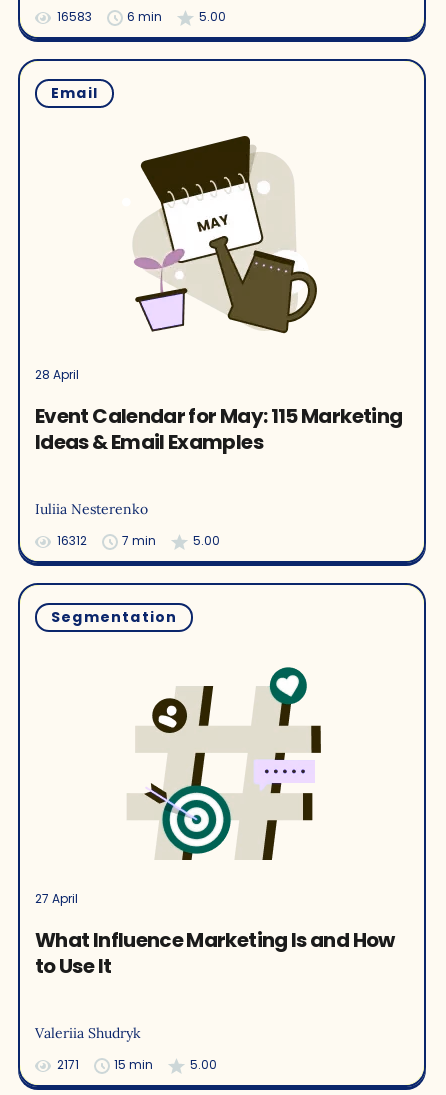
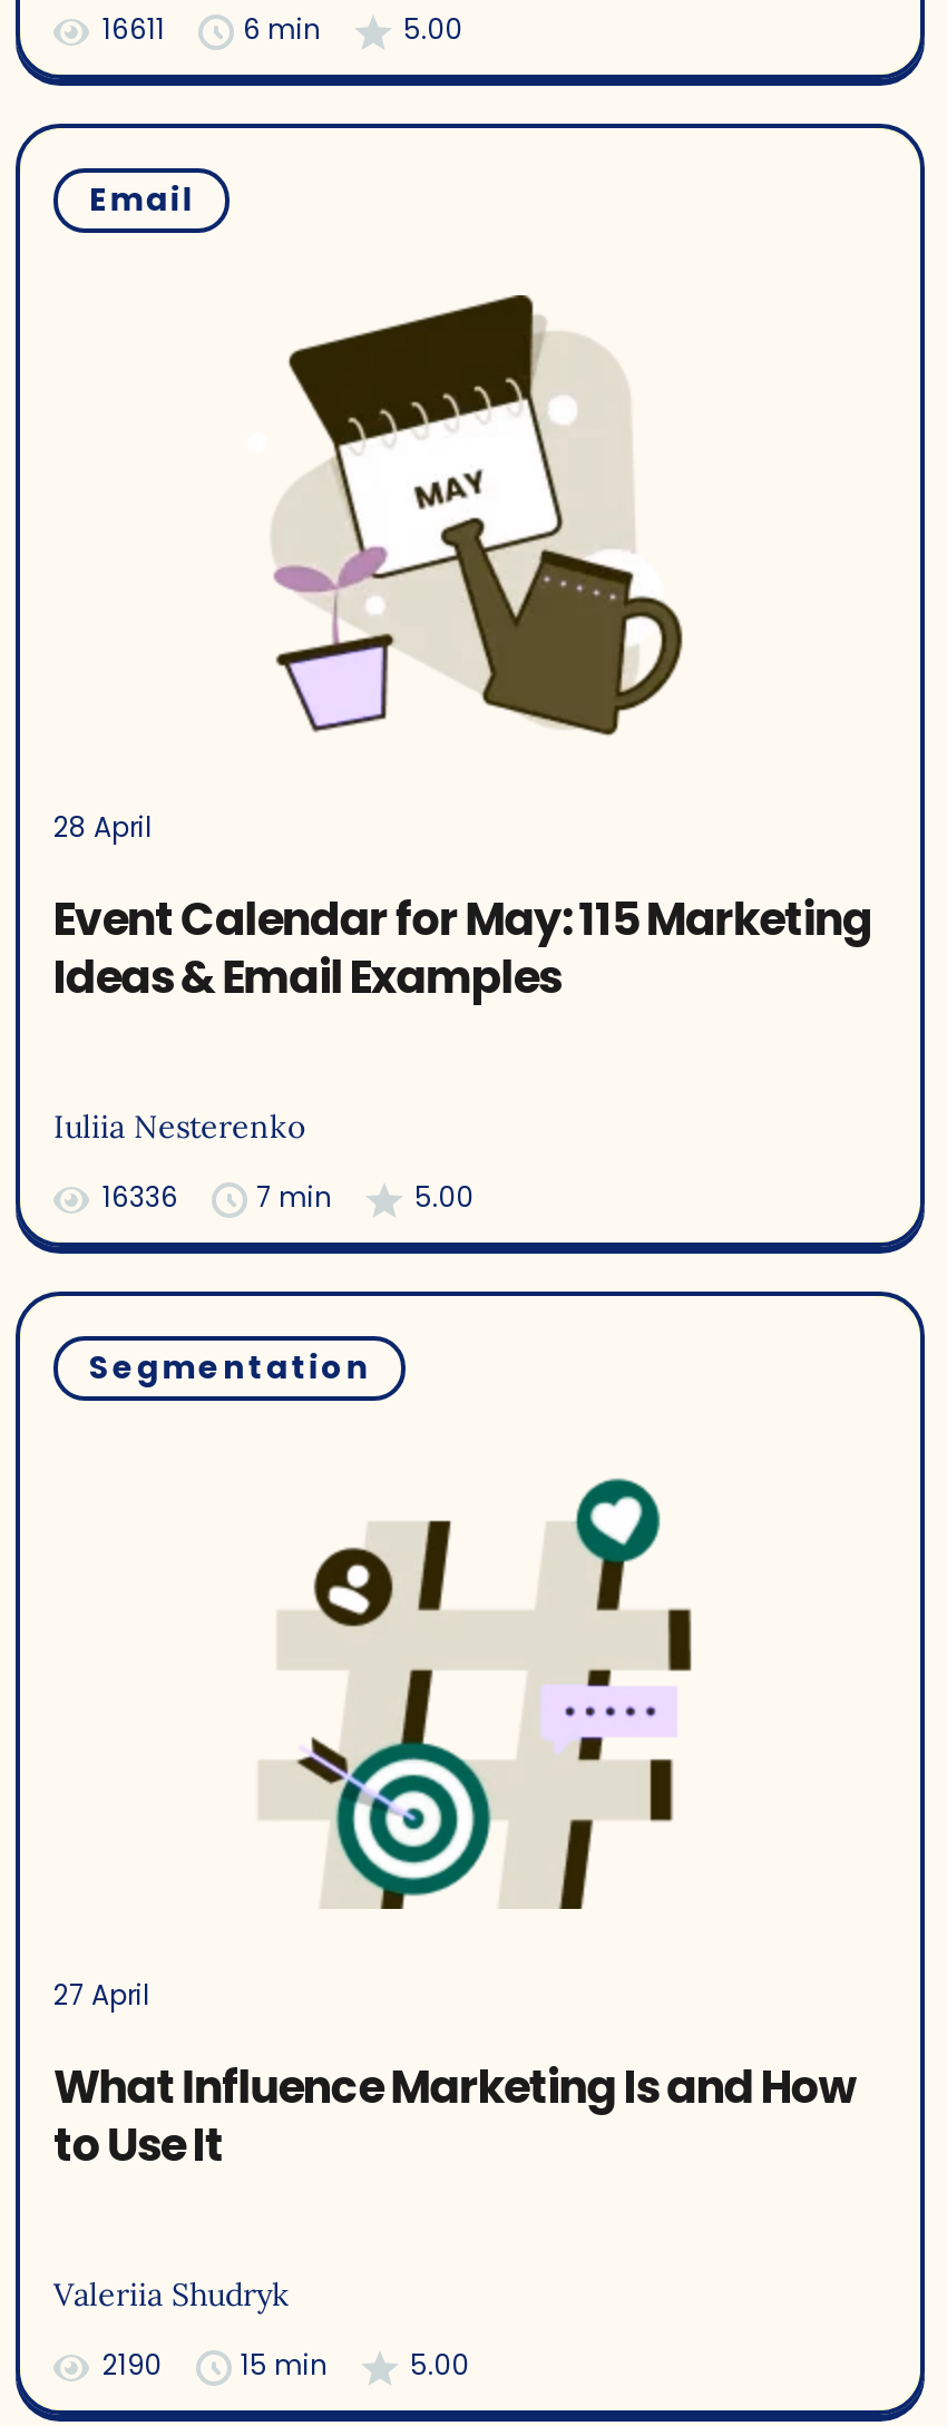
[57,8,92,25] 16583 -> [102,10,165,48] 16611
[57,532,87,549] 16312 -> [102,1178,178,1216] 16336
[57,1056,79,1073] 2171 -> [102,2346,163,2384] 2190

